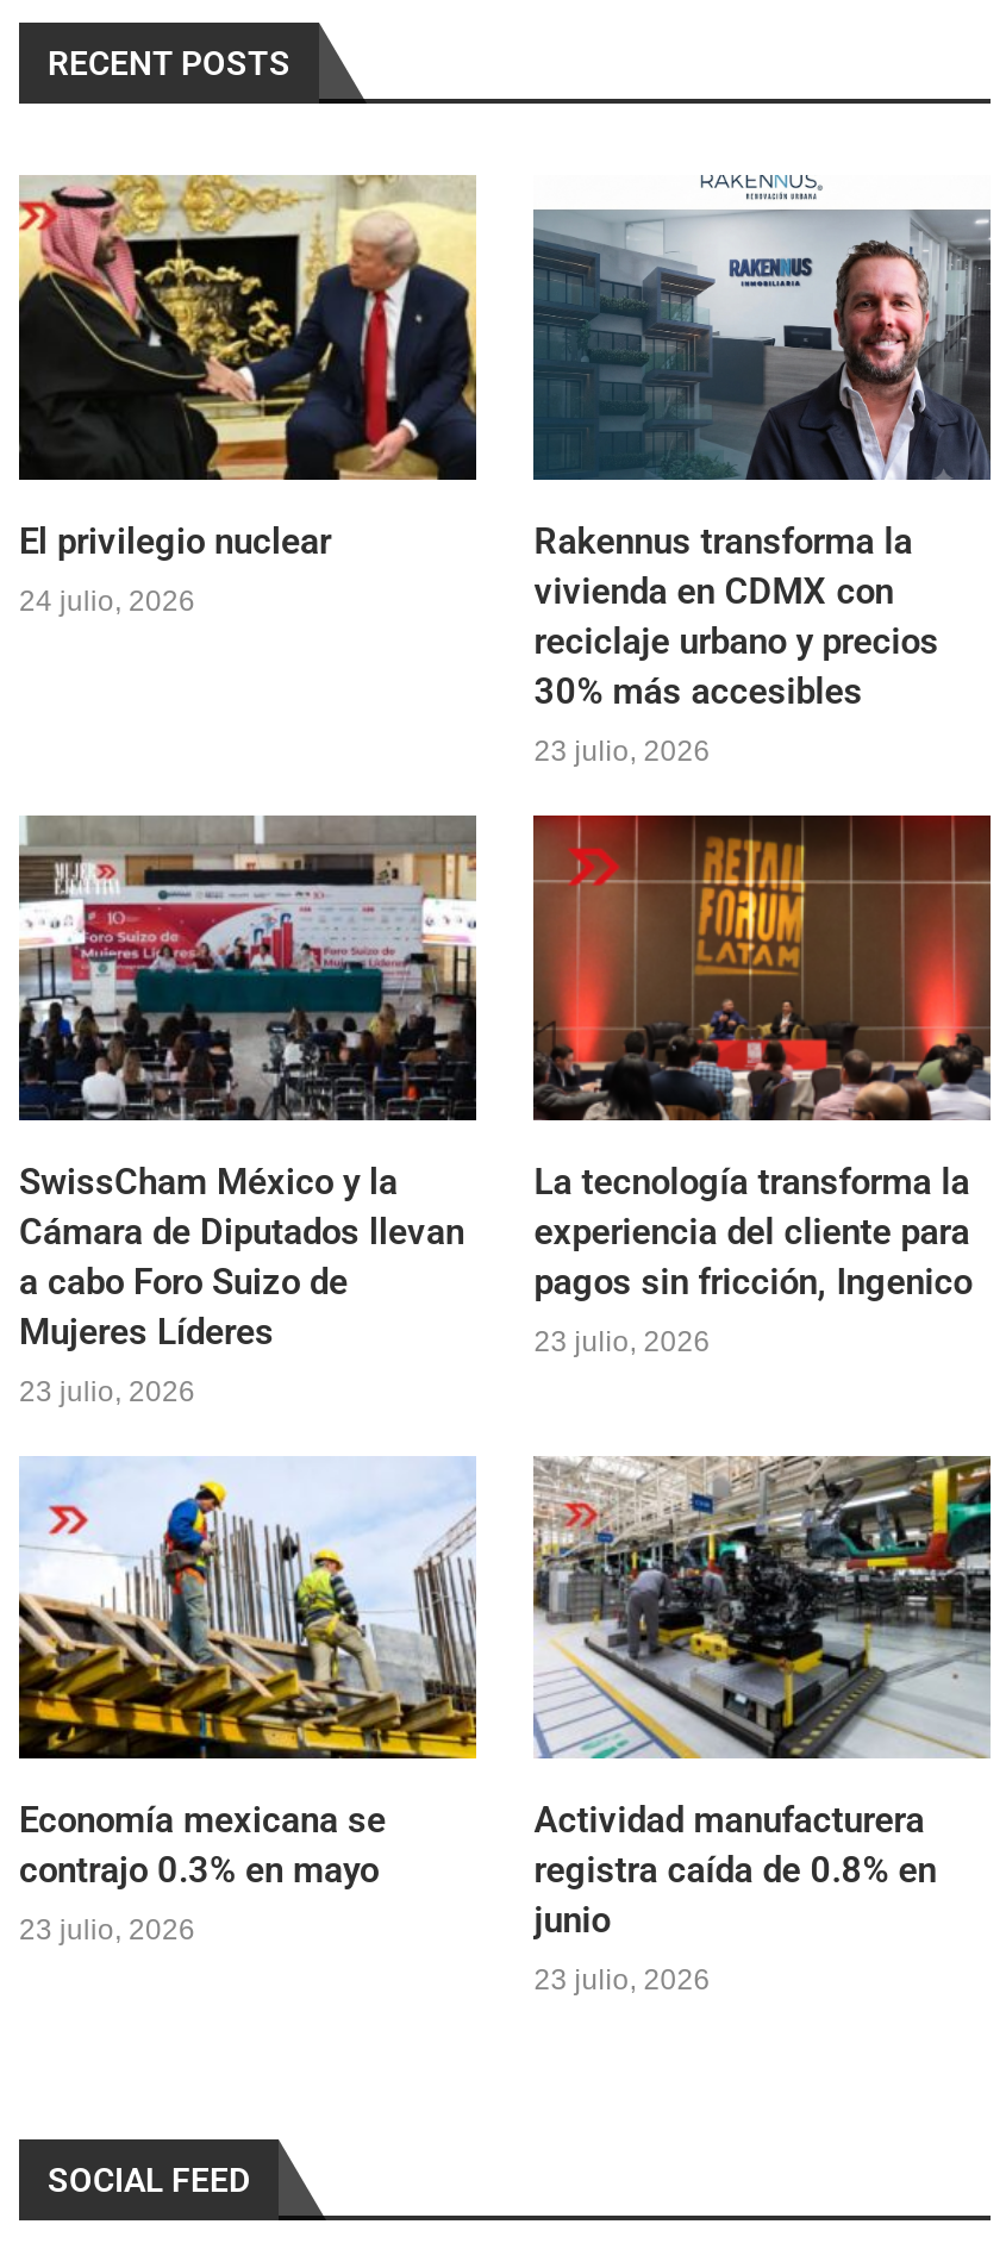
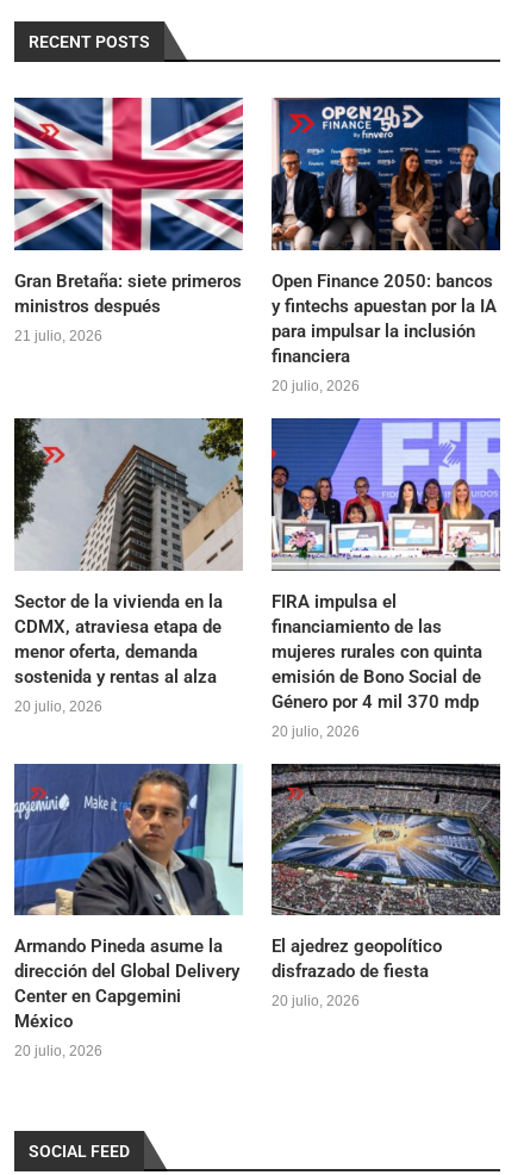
[17,173,476,401] [image] -> [13,97,244,251] [image]
[533,175,991,401] [image] -> [270,97,501,251] [image]
[19,520,331,563] El privilegio nuclear -> [14,270,242,317] Gran Bretaña: siete primeros | ministros después
[534,520,939,713] Rakennus transforma la | vivienda en CDMX con | reciclaje urbano y precios | 30% más accesibles -> [272,270,497,367] Open Finance 2050: bancos | y fintechs apuestan por la IA | para impulsar la inclusión | financiera
[19,584,195,617] 24 julio, 2026 -> [14,327,102,344] 21 julio, 2026
[534,734,710,767] 23 julio, 2026 -> [272,378,360,394] 20 julio, 2026
[17,816,479,1353] [image] | SwissCham México y la | Cámara de Diputados llevan | a cabo Foro Suizo de | Mujeres Líderes -> [13,417,244,687] [image] | Sector de la vivienda en la | CDMX, atraviesa etapa de | menor oferta, demanda | sostenida y rentas al alza
[531,813,993,1303] [image] | La tecnología transforma la | experiencia del cliente para | pagos sin fricción, Ingenico -> [270,417,501,712] [image] | FIRA impulsa el | financiamiento de las | mujeres rurales con quinta | emisión de Bono Social de | Género por 4 mil 370 mdp
[534,1324,710,1358] 23 julio, 2026 -> [272,723,360,740] 20 julio, 2026
[19,1374,195,1408] 23 julio, 2026 -> [14,698,102,715] 20 julio, 2026
[17,1456,479,1893] [image] | Economía mexicana se | contrajo 0.3% en mayo -> [13,763,243,1033] [image] | Armando Pineda asume la | dirección del Global Delivery | Center en Capgemini | México
[533,1454,993,1943] [image] | Actividad manufacturera | registra caída de 0.8% en | junio -> [270,763,500,983] [image] | El ajedrez geopolítico | disfrazado de fiesta
[19,1914,195,1948] 23 julio, 2026 -> [14,1043,102,1060] 20 julio, 2026
[534,1964,710,1998] 23 julio, 2026 -> [272,993,360,1010] 20 julio, 2026

